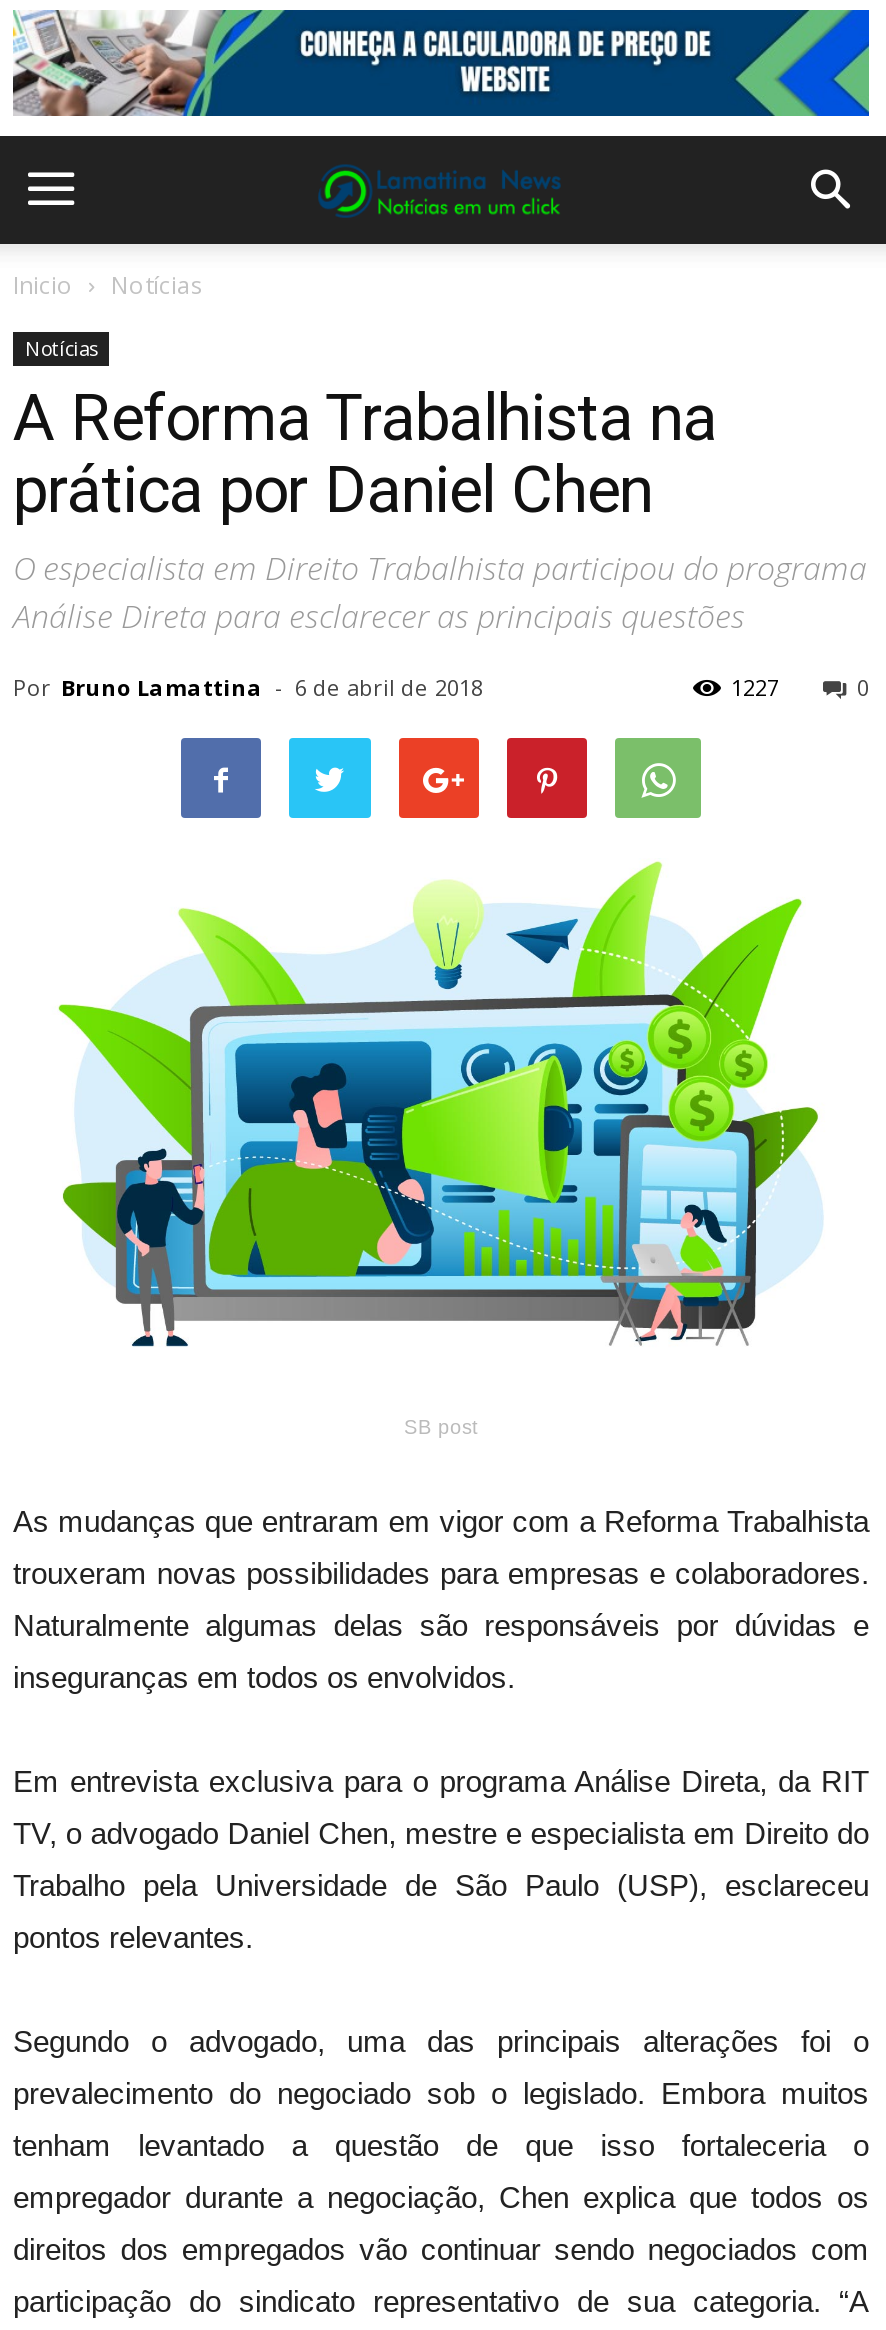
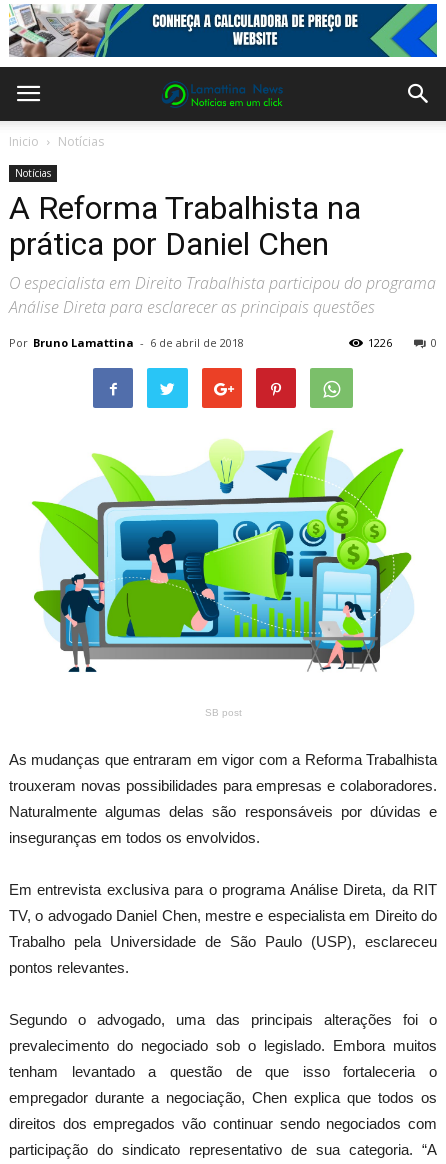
[731,672,779,702] 1227 -> [368,335,392,350] 1226

